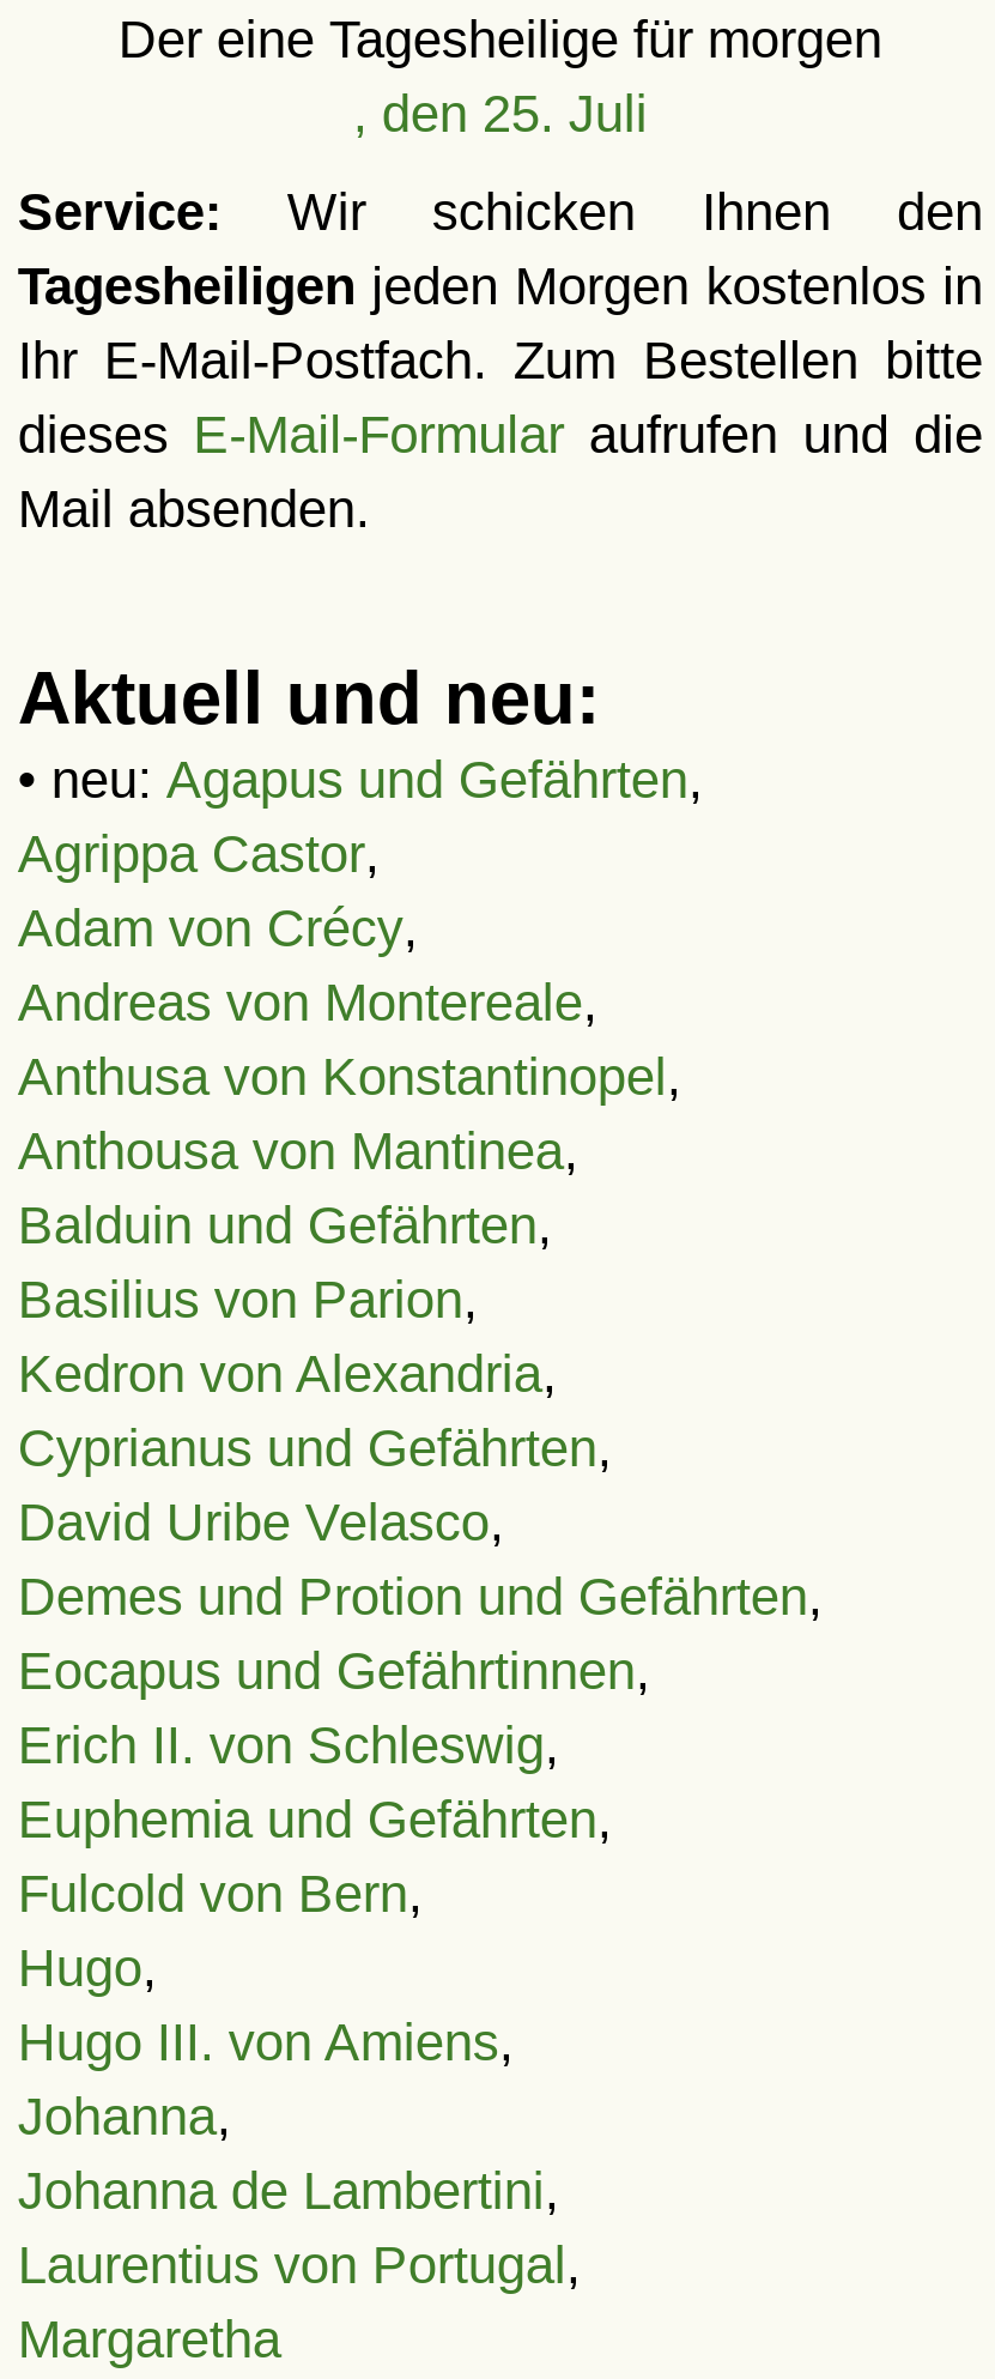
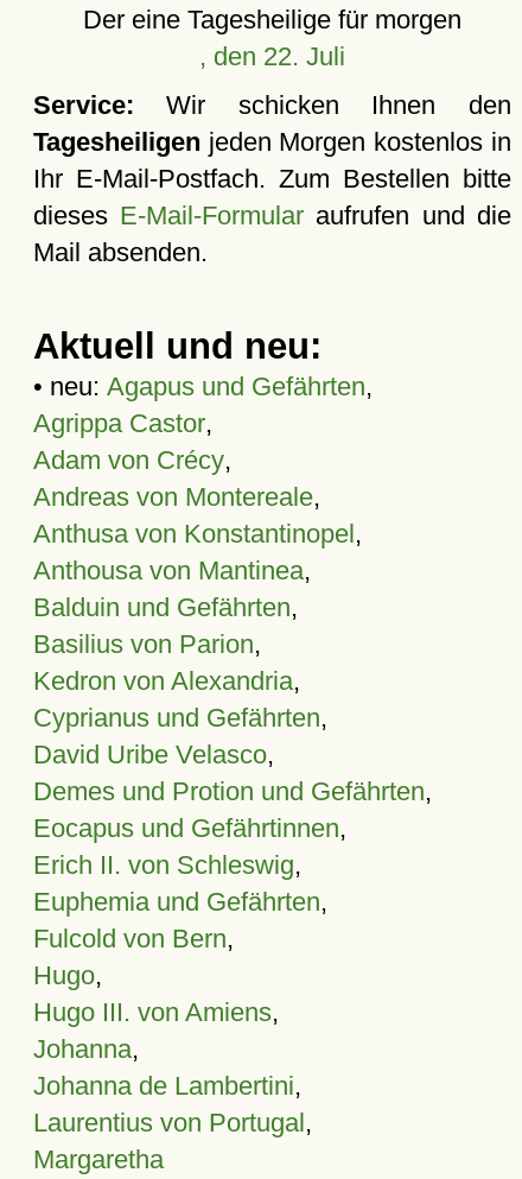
[353,84,648,144] , den 25. Juli -> [199,42,345,71] , den 22. Juli

